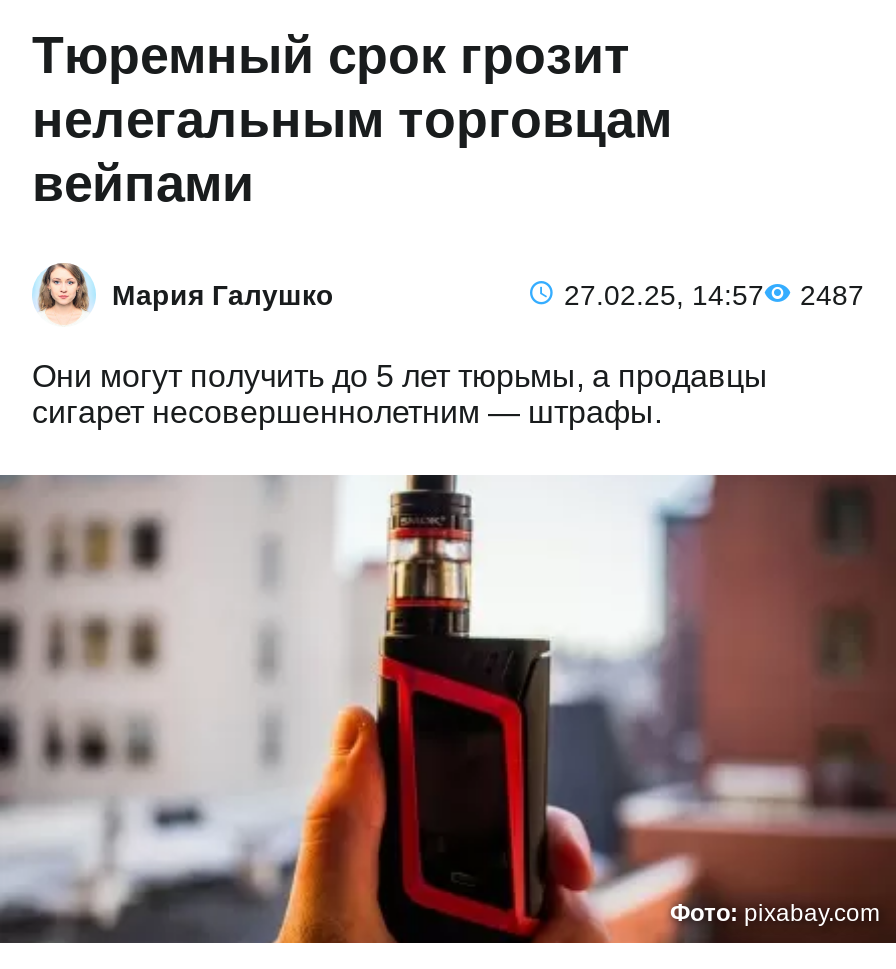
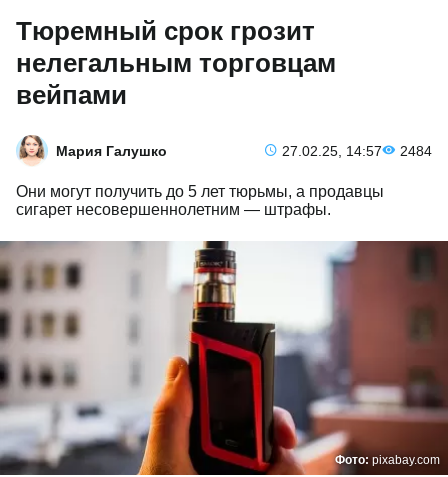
[564,279,864,311] 27.02.25, 14:57 2487 -> [282,143,432,159] 27.02.25, 14:57 2484

